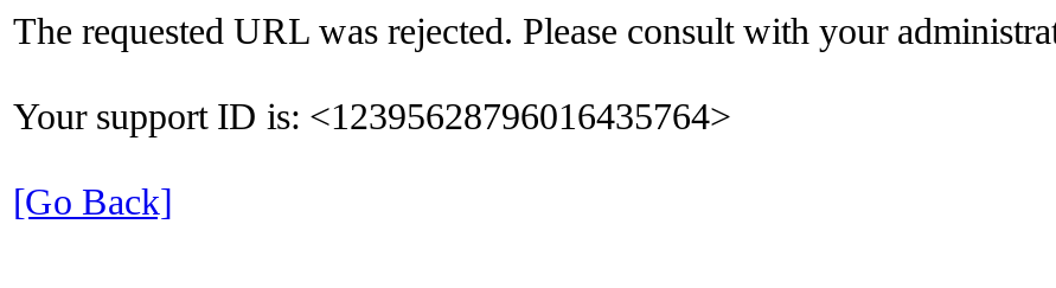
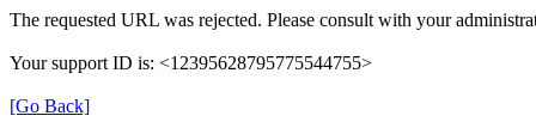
[13,96,731,136] Your support ID is: <12395628796016435764> -> [10,53,372,73] Your support ID is: <12395628795775544755>

